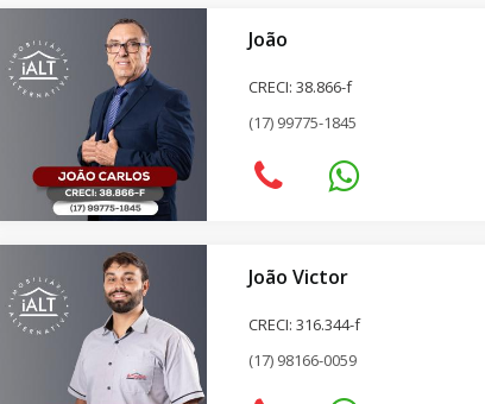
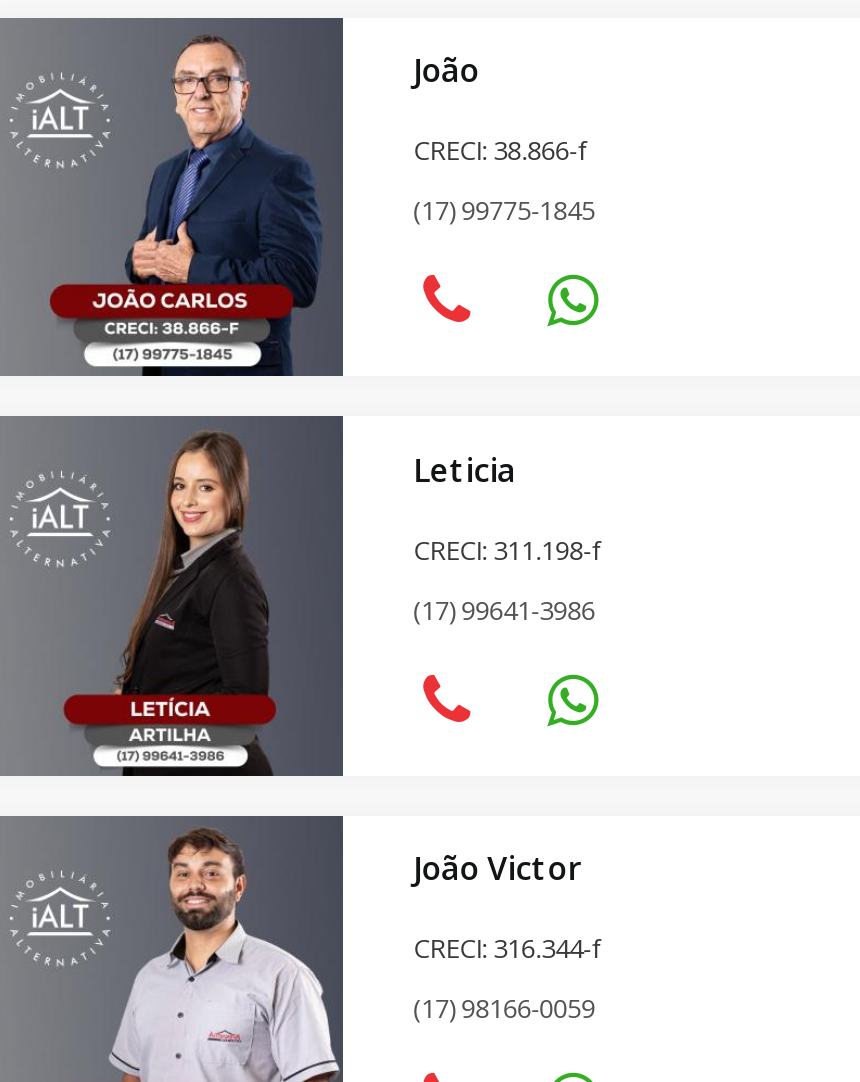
none -> [63,436,319,778] [image]
none -> [413,447,601,627] Leticia | CRECI: 311.198-f | (17) 99641-3986

